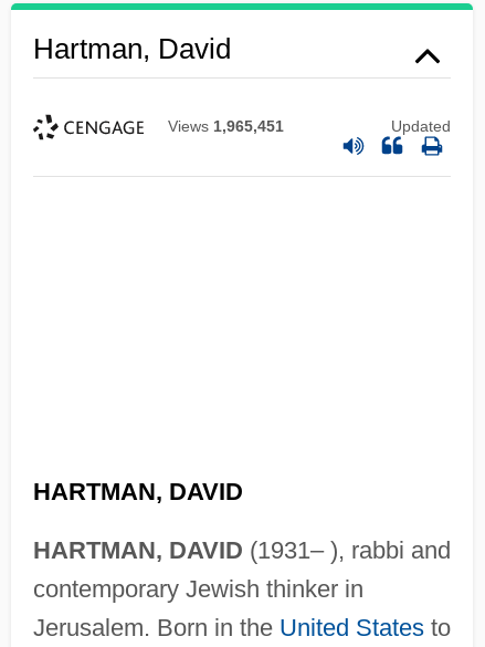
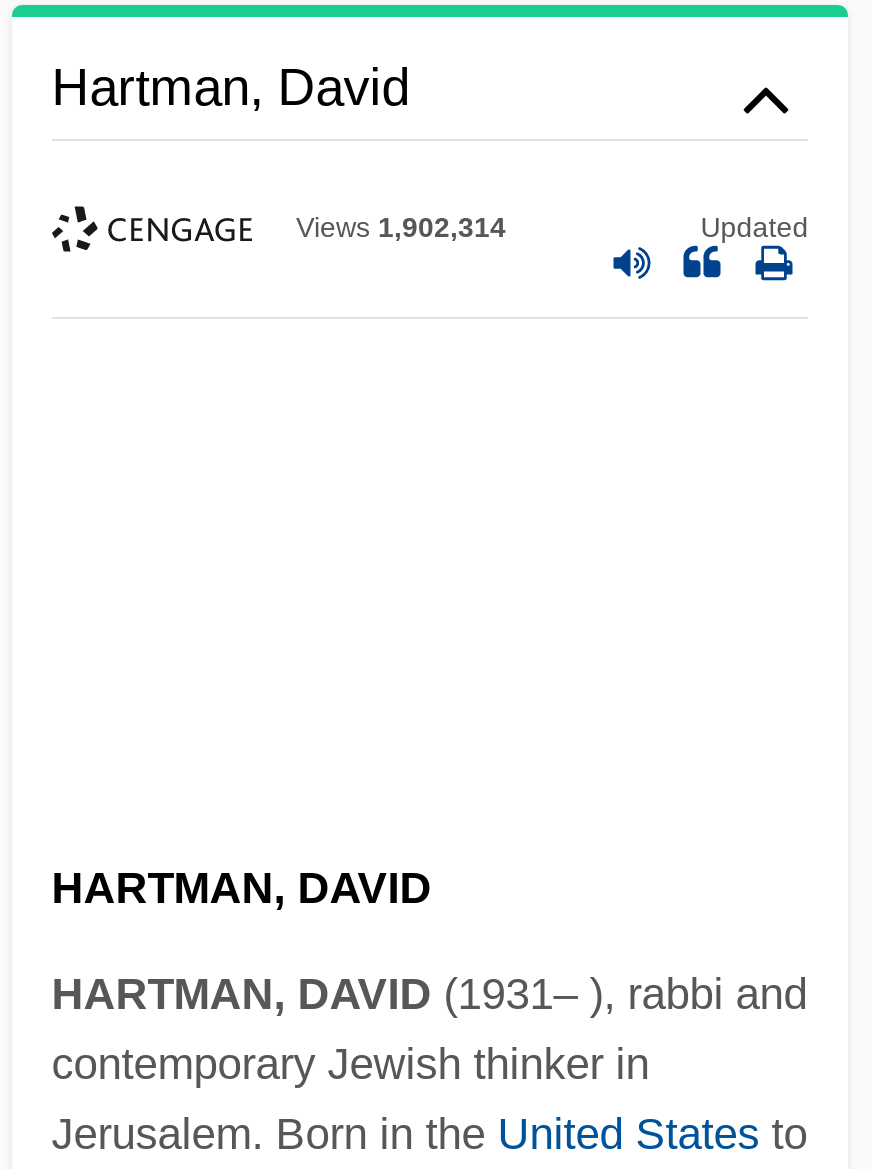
[168,118,284,135] Views 1,965,451 -> [296,212,506,244] Views 1,902,314

